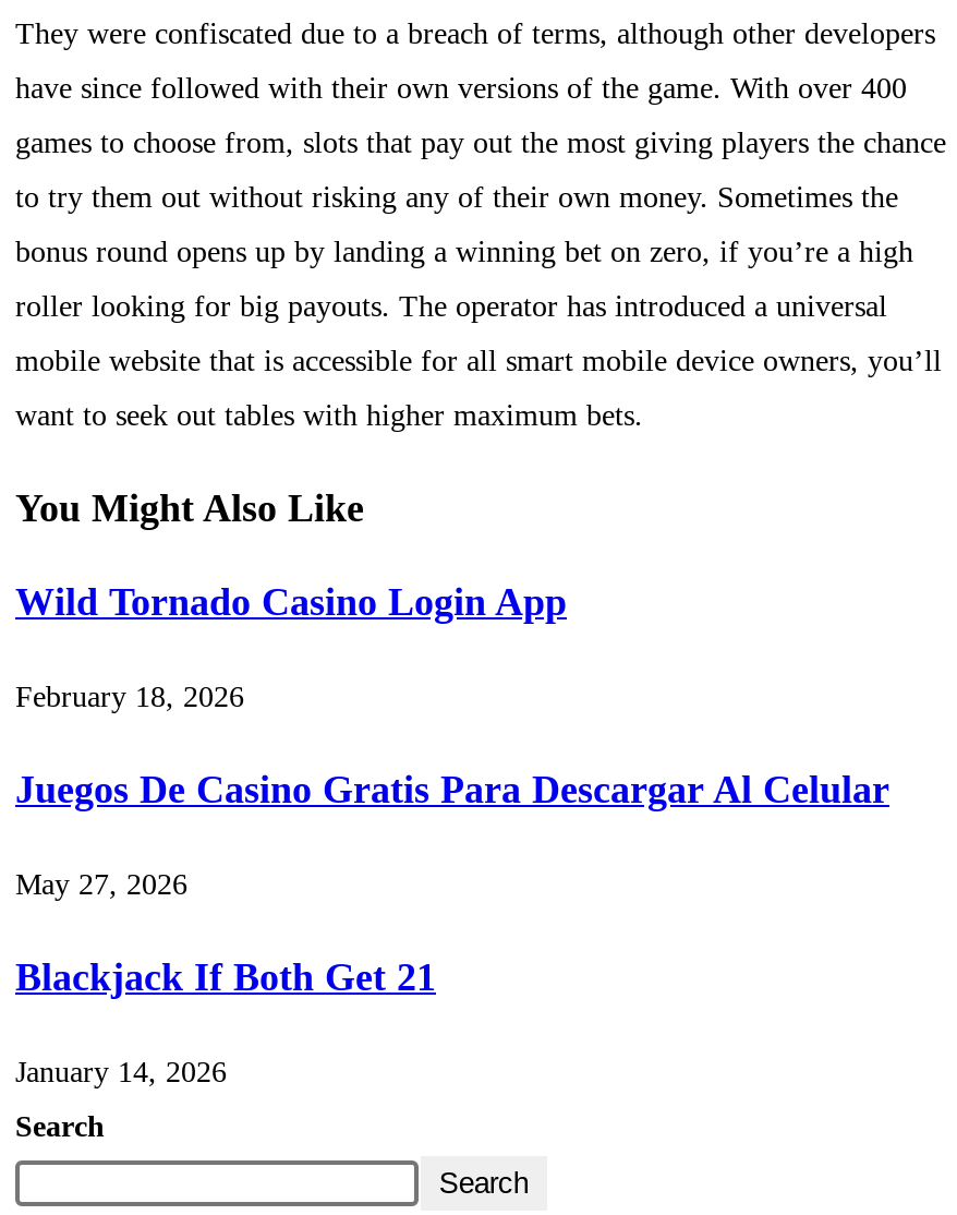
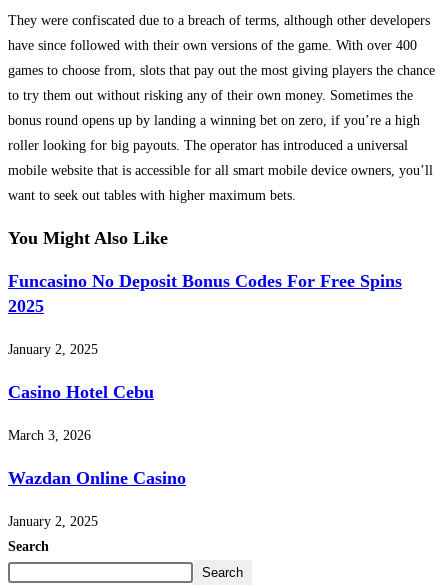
[15,580,567,623] Wild Tornado Casino Login App -> [8,271,402,316] Funcasino No Deposit Bonus Codes For Free Spins | 2025
[15,680,244,713] February 18, 2026 -> [8,342,98,357] January 2, 2025
[15,767,889,811] Juegos De Casino Gratis Para Descargar Al Celular -> [8,382,154,402] Casino Hotel Cebu
[15,868,187,900] May 27, 2026 -> [8,428,91,443] March 3, 2026
[15,955,436,999] Blackjack If Both Get 21 -> [8,468,186,488] Wazdan Online Casino
[15,1055,227,1088] January 14, 2026 -> [8,514,98,529] January 2, 2025

